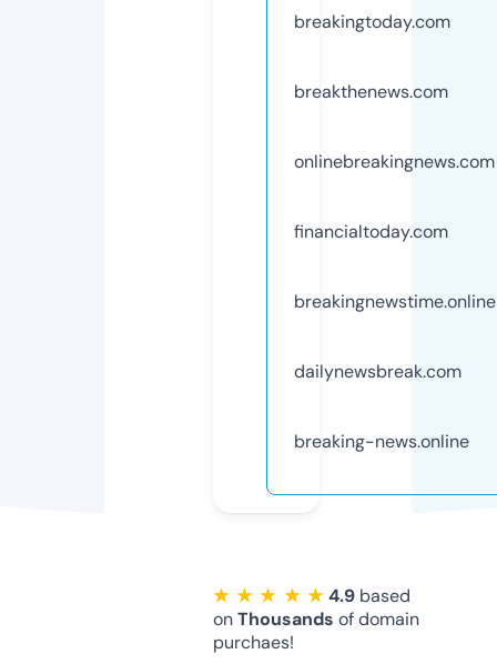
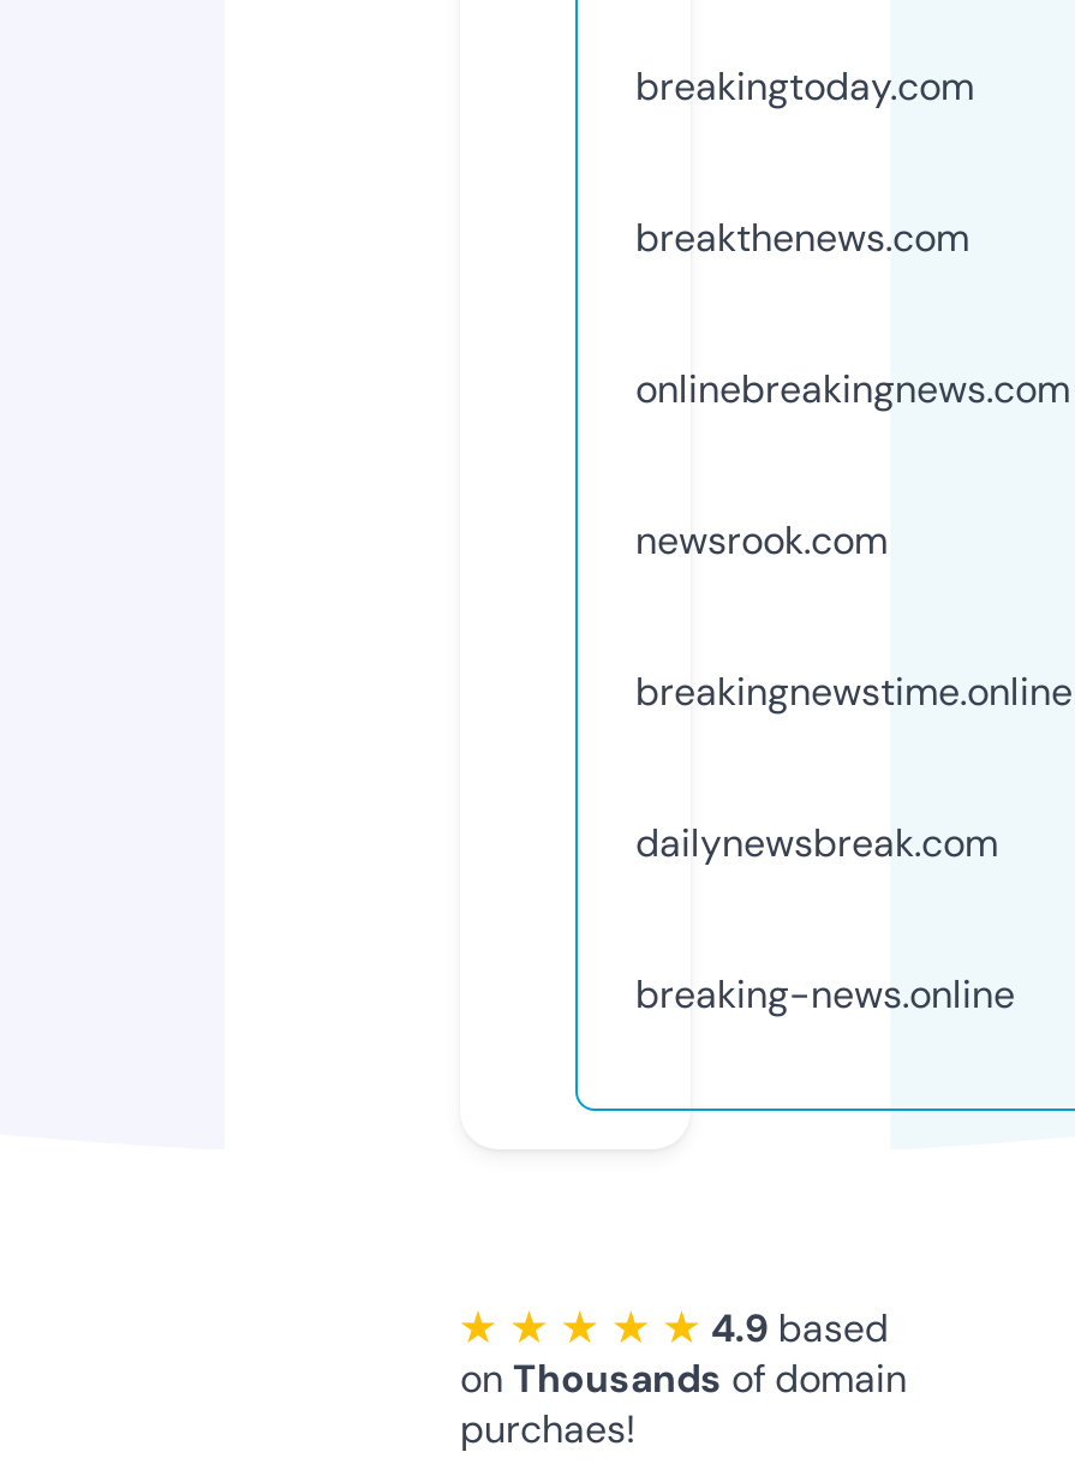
[294,220,448,243] financialtoday.com -> [635,515,888,565] newsrook.com

